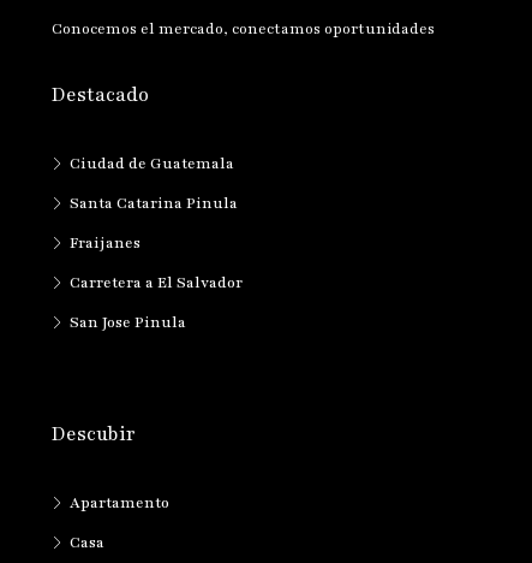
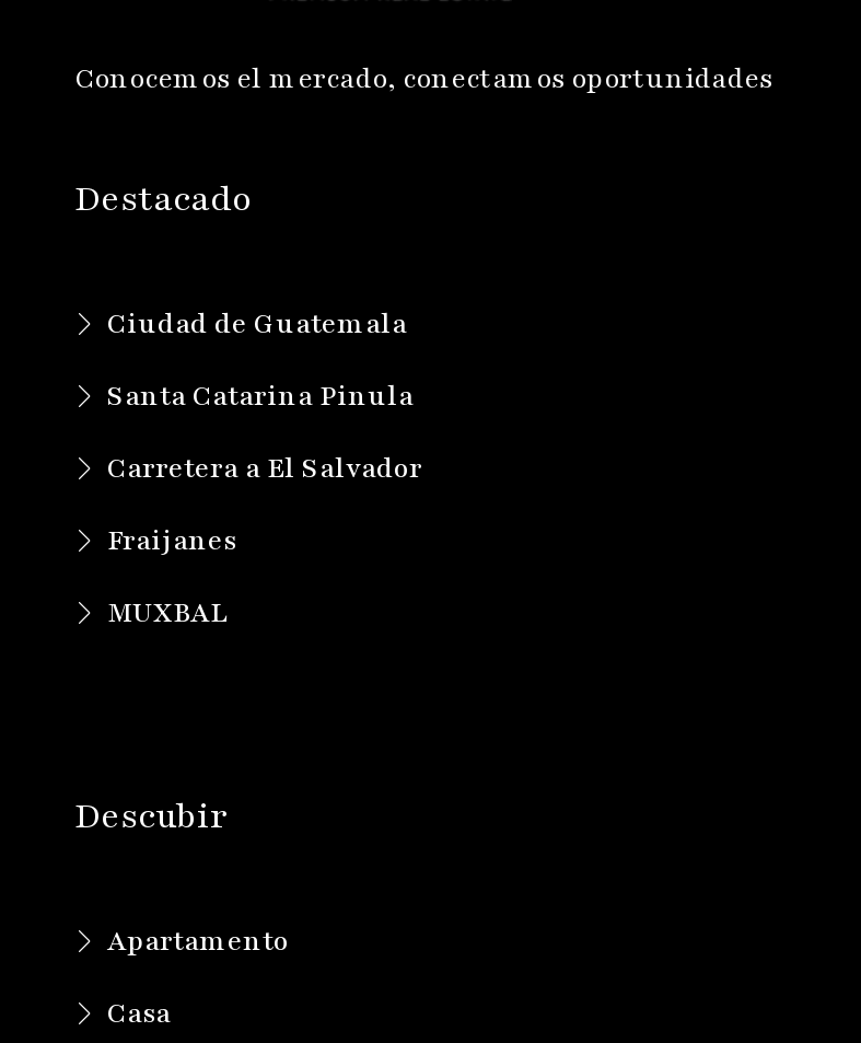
moved [70,233,141,252] -> [107,522,236,557]: Fraijanes
moved [70,272,243,292] -> [107,450,422,485]: Carretera a El Salvador
[70,312,186,331] San Jose Pinula -> [107,594,228,629] MUXBAL

